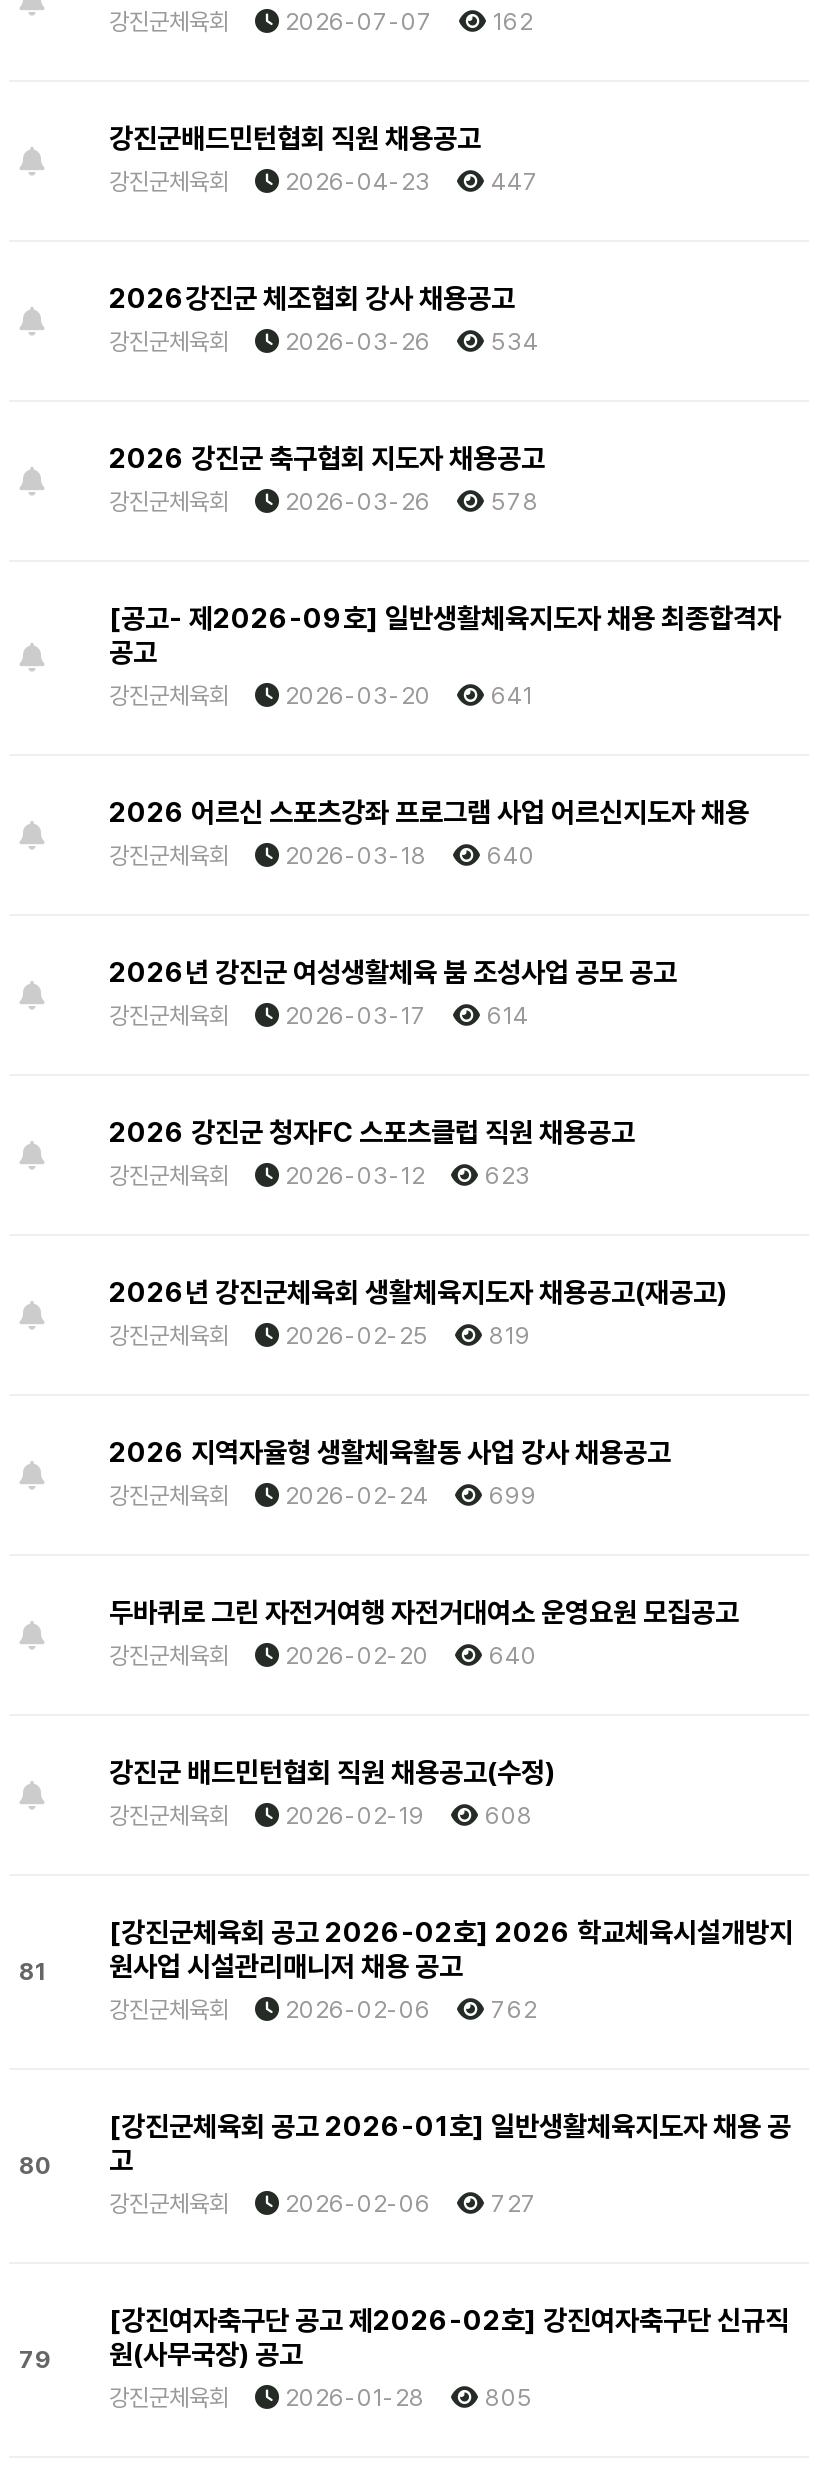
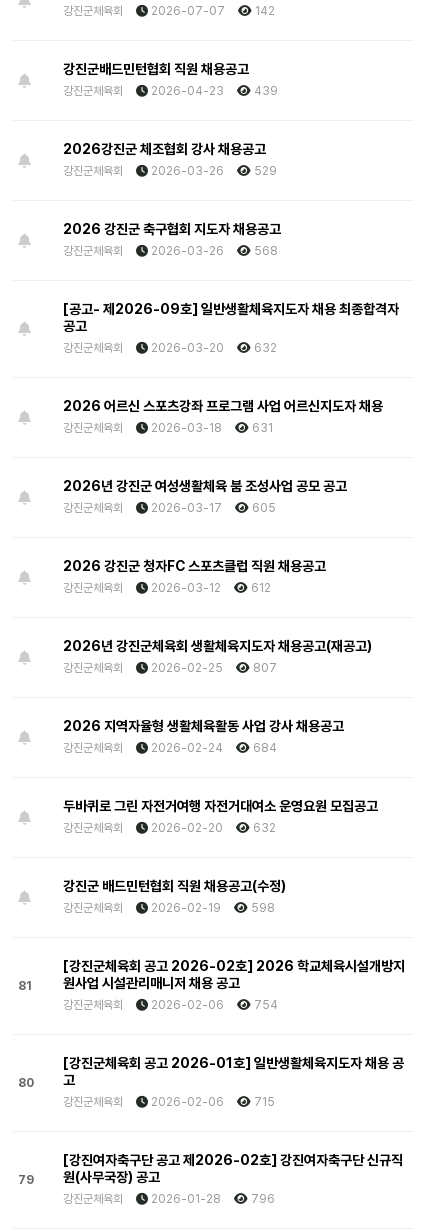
[109,8,533,36] 강진군체육회 2026-07-07 162 -> [63,4,275,18] 강진군체육회 2026-07-07 142
[109,168,539,196] 강진군체육회 2026-04-23 447 -> [63,84,278,98] 강진군체육회 2026-04-23 439
[109,328,539,356] 강진군체육회 2026-03-26 534 -> [63,164,277,178] 강진군체육회 2026-03-26 529
[109,488,539,516] 강진군체육회 2026-03-26 578 -> [63,244,278,258] 강진군체육회 2026-03-26 568
[109,682,533,710] 강진군체육회 2026-03-20 641 -> [63,341,277,355] 강진군체육회 2026-03-20 632
[109,842,535,870] 강진군체육회 2026-03-18 640 -> [63,421,273,435] 강진군체육회 2026-03-18 631
[109,1002,529,1030] 강진군체육회 2026-03-17 614 -> [63,501,276,515] 강진군체육회 2026-03-17 605
[109,1162,531,1190] 강진군체육회 2026-03-12 623 -> [63,581,271,595] 강진군체육회 2026-03-12 612
[109,1322,531,1350] 강진군체육회 2026-02-25 819 -> [63,661,277,675] 강진군체육회 2026-02-25 807
[109,1482,537,1510] 강진군체육회 2026-02-24 699 -> [63,741,277,755] 강진군체육회 2026-02-24 684
[109,1642,537,1670] 강진군체육회 2026-02-20 640 -> [63,821,276,835] 강진군체육회 2026-02-20 632
[109,1802,533,1830] 강진군체육회 2026-02-19 608 -> [63,901,275,915] 강진군체육회 2026-02-19 598
[109,1996,537,2024] 강진군체육회 2026-02-06 762 -> [63,998,278,1012] 강진군체육회 2026-02-06 754
[109,2190,537,2218] 강진군체육회 2026-02-06 727 -> [63,1095,275,1109] 강진군체육회 2026-02-06 715
[109,2384,533,2412] 강진군체육회 2026-01-28 805 -> [63,1192,275,1206] 강진군체육회 2026-01-28 796

